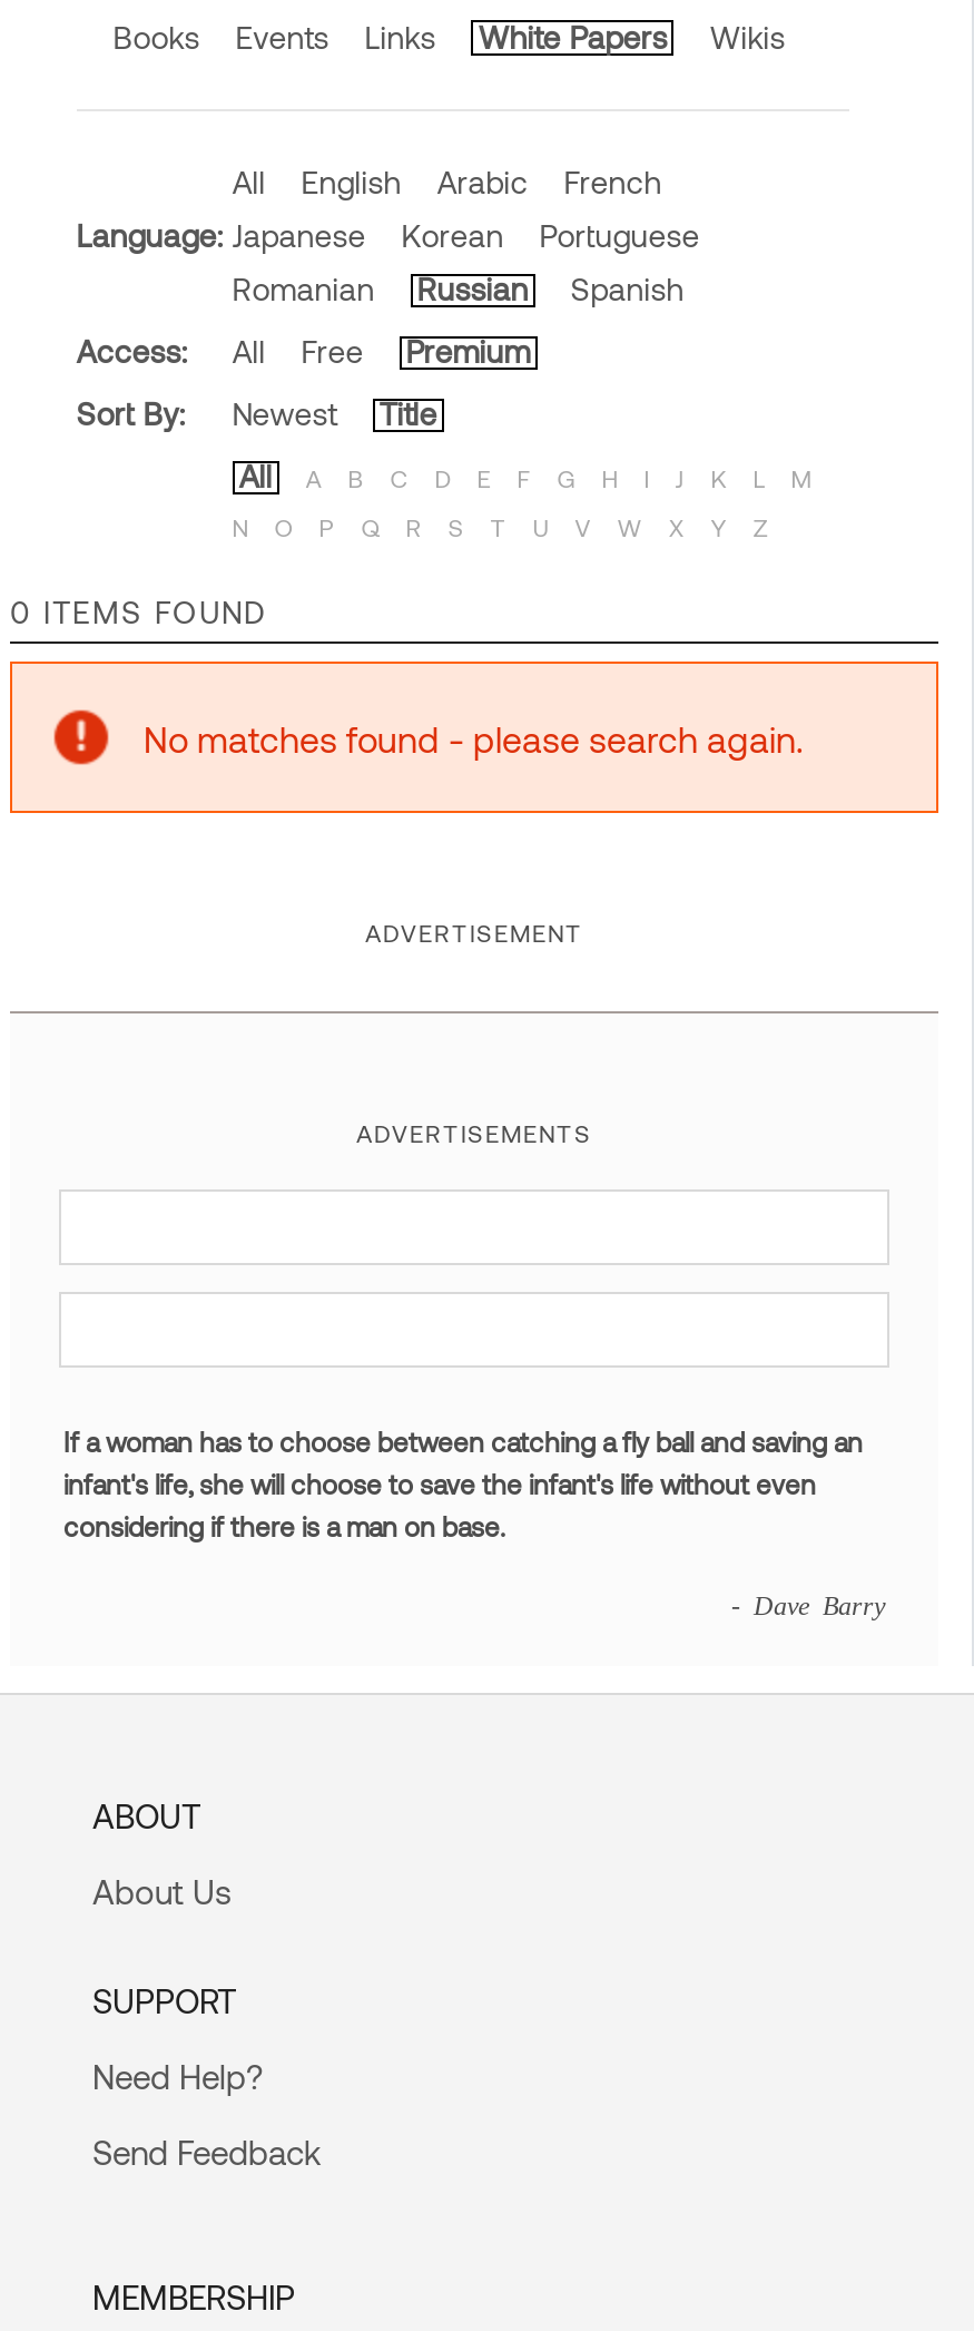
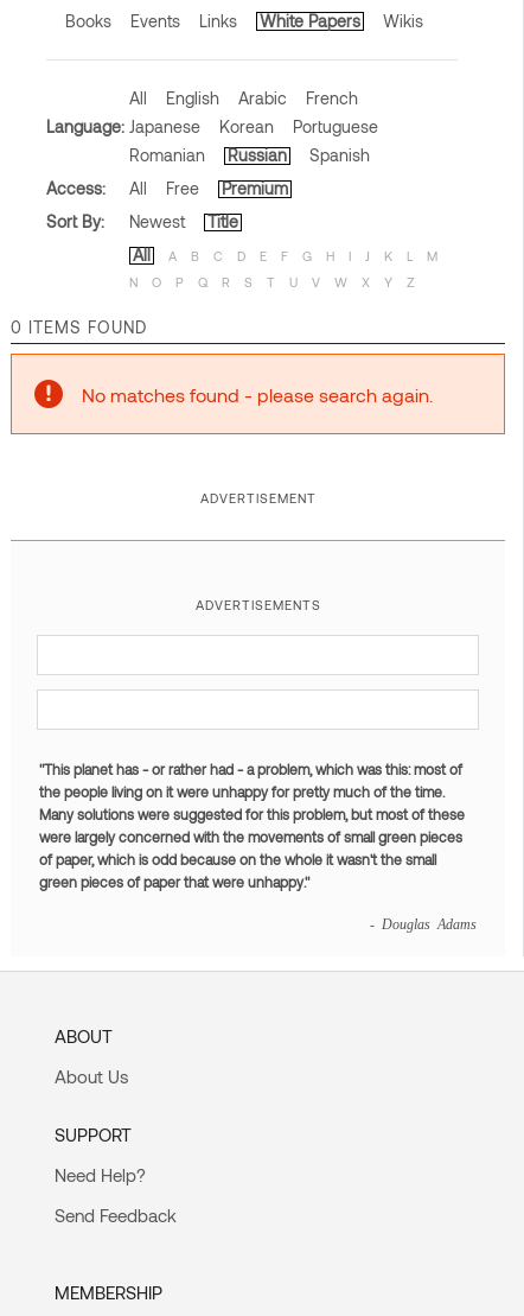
[63,1426,863,1542] If a woman has to choose between catching a fly ball and saving an | infant's life, she will choose to save the infant's life without even | considering if there is a man on base. -> [39,761,465,890] "This planet has - or rather had - a problem, which was this: most of | the people living on it were unhappy for pretty much of the time. | Many solutions were suggested for this problem, but most of these | were largely concerned with the movements of small green pieces | of paper, which is odd because on the whole it wasn't the small | green pieces of paper that were unhappy."
[731,1591,885,1618] - Dave Barry -> [370,917,477,931] - Douglas Adams

